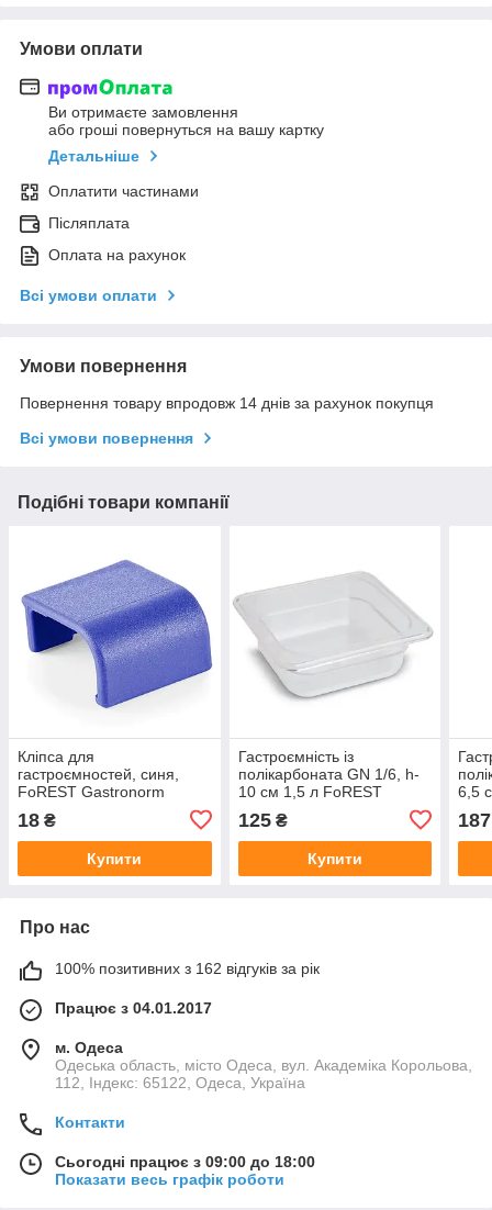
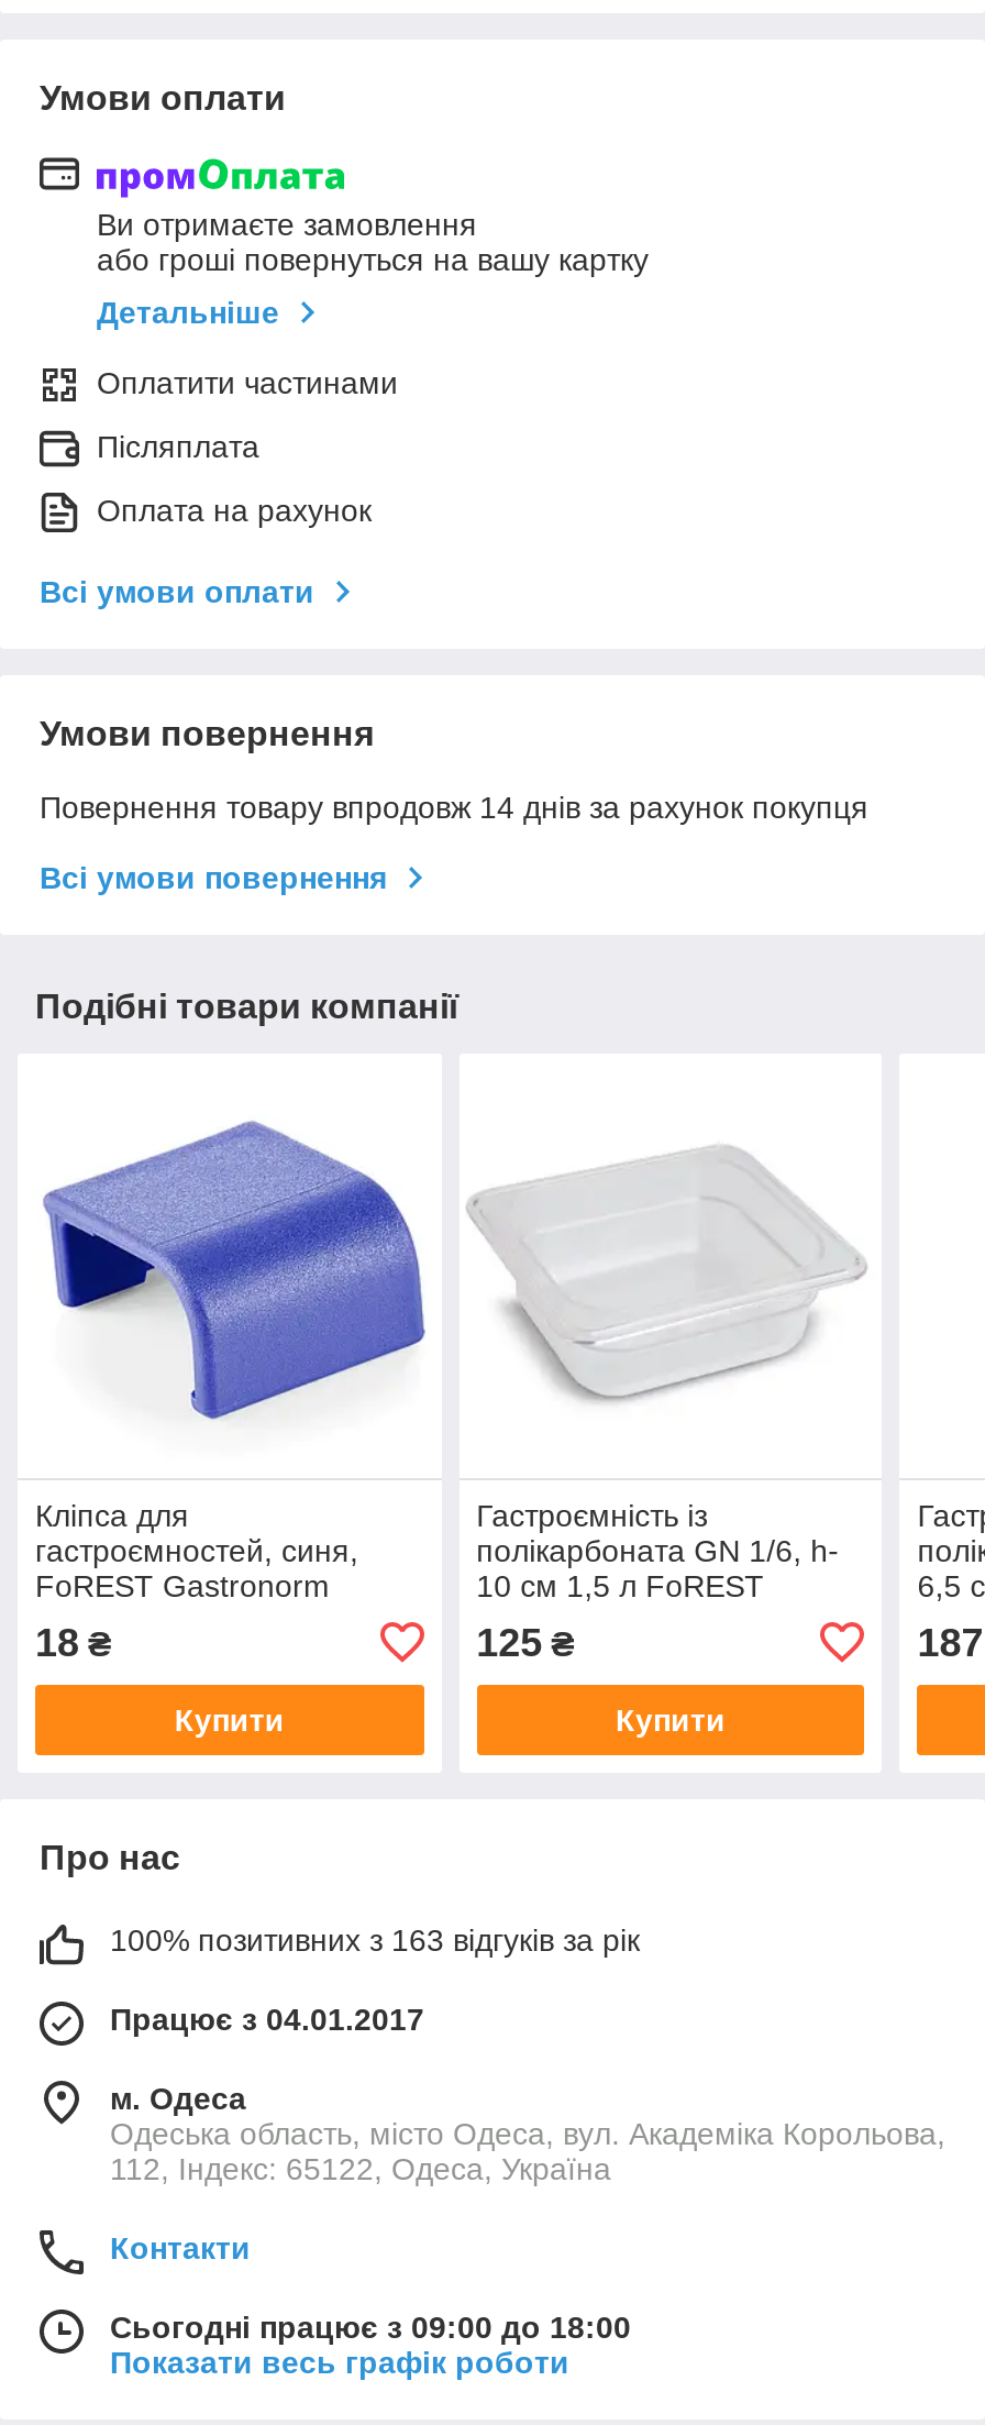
[55,959,320,977] 100% позитивних з 162 відгуків за рік -> [110,1922,640,1957] 100% позитивних з 163 відгуків за рік

